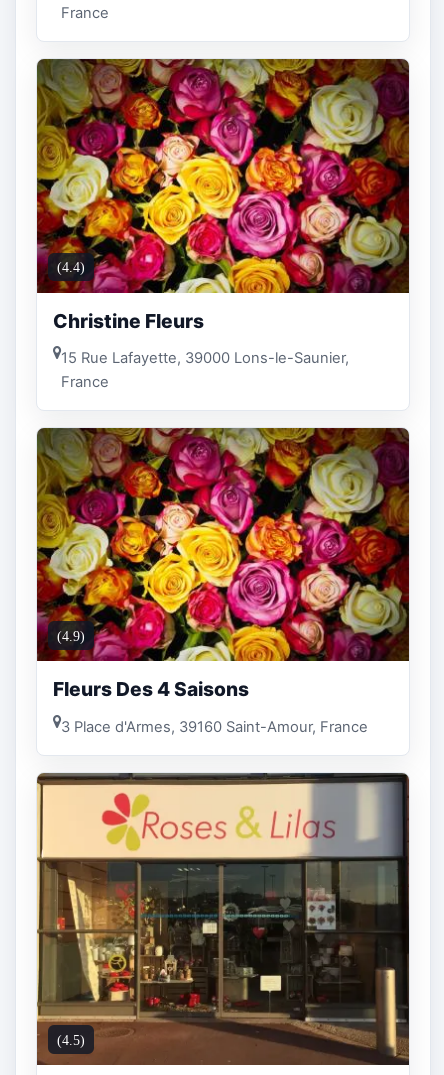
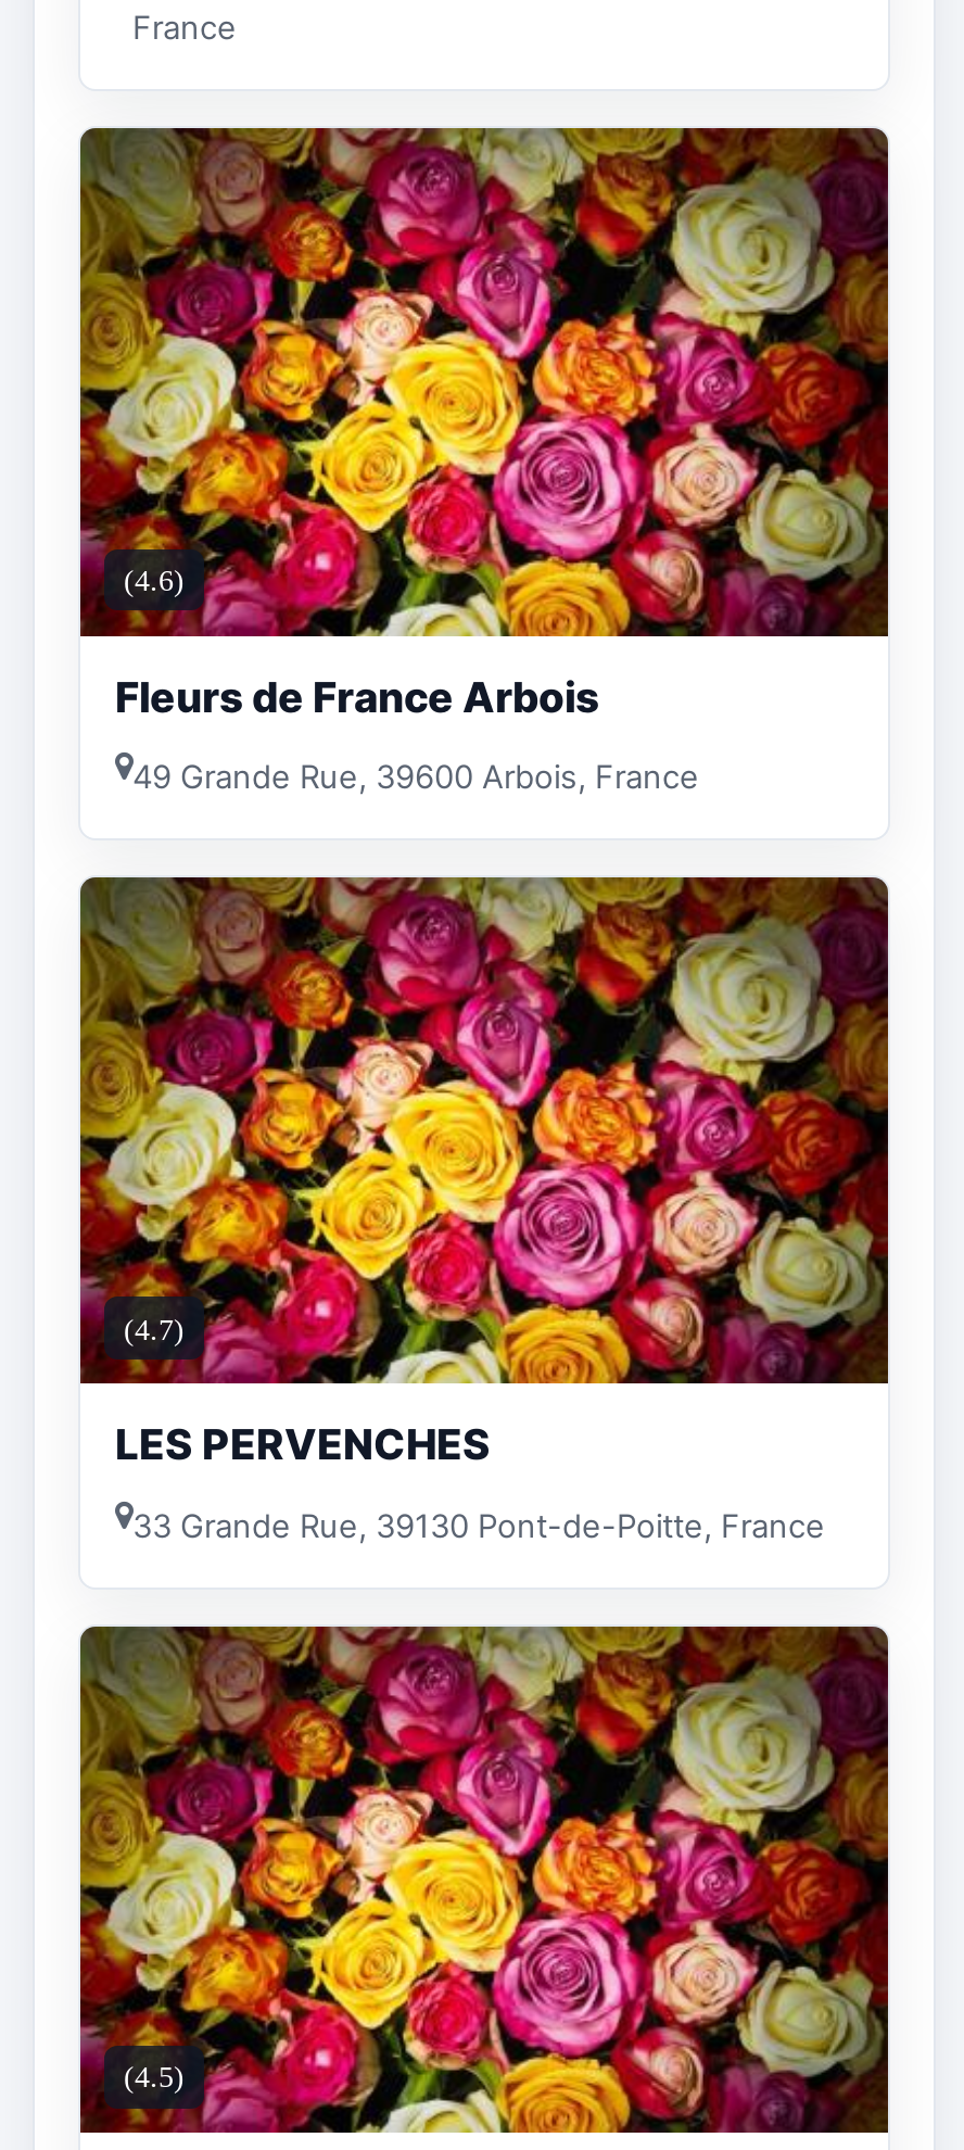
[57,260,85,275] (4.4) -> [124,564,185,597] (4.6)
[53,308,204,332] Christine Fleurs -> [115,670,599,722] Fleurs de France Arbois
[61,349,349,391] 15 Rue Lafayette, 39000 Lons-le-Saunier, | France -> [132,758,699,797] 49 Grande Rue, 39600 Arbois, France
moved [37,427,409,662] -> [80,875,888,1388]: [image]
[57,629,85,644] (4.9) -> [124,1313,185,1346] (4.7)
[53,677,249,701] Fleurs Des 4 Saisons -> [115,1419,491,1471] LES PERVENCHES
[61,718,368,736] 3 Place d'Armes, 39160 Saint-Amour, France -> [132,1507,825,1546] 33 Grande Rue, 39130 Pont-de-Poitte, France
[36,772,409,1066] [image] -> [78,1624,888,2137] [image]

